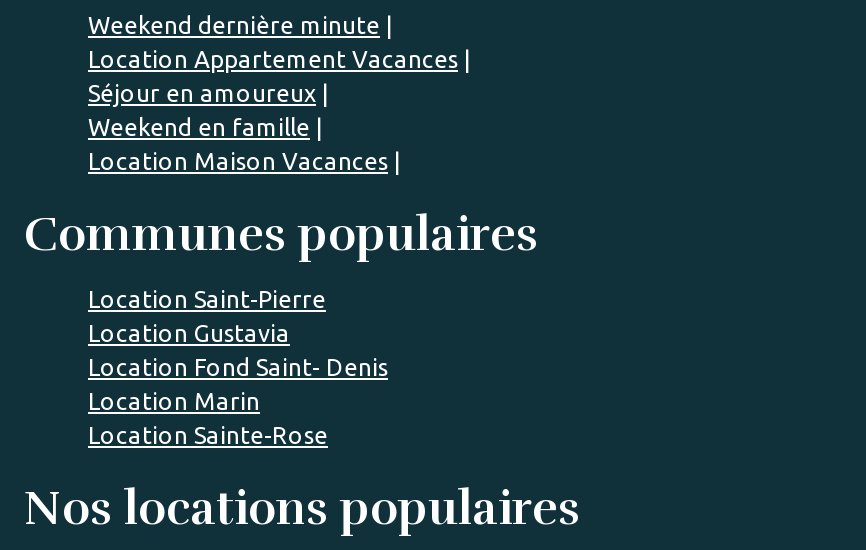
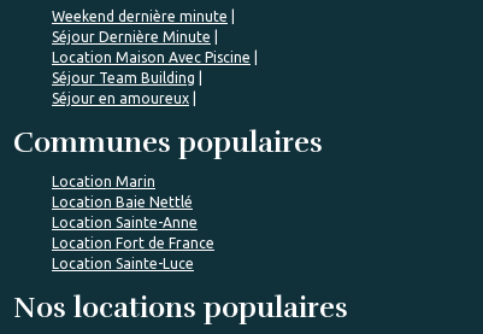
[88,46,458,72] Location Appartement Vacances -> [52,29,251,86] Séjour Dernière Minute | Location Maison Avec Piscine | Séjour Team Building
moved [88,80,316,106] -> [52,90,189,106]: Séjour en amoureux
[88,114,388,174] Weekend en famille | Location Maison Vacances -> none
[88,286,388,380] Location Saint-Pierre | Location Gustavia | Location Fond Saint- Denis -> none
moved [88,388,260,414] -> [52,174,155,189]: Location Marin
[88,422,328,448] Location Sainte-Rose -> [52,194,214,271] Location Baie Nettlé | Location Sainte-Anne | Location Fort de France | Location Sainte-Luce

